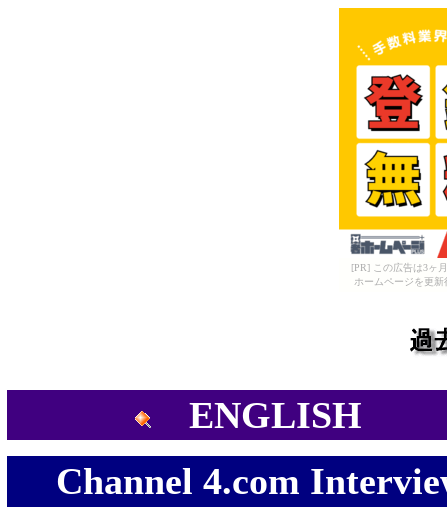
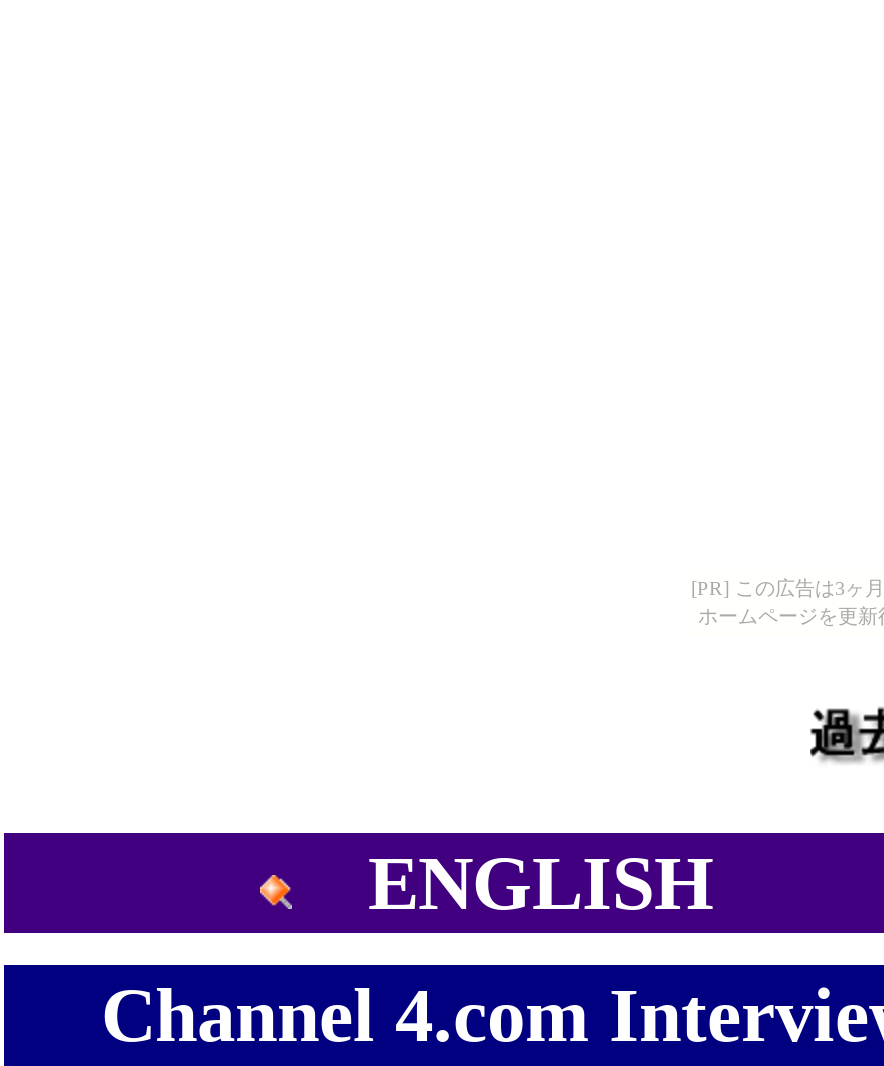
[338,7,444,259] [image] -> none

